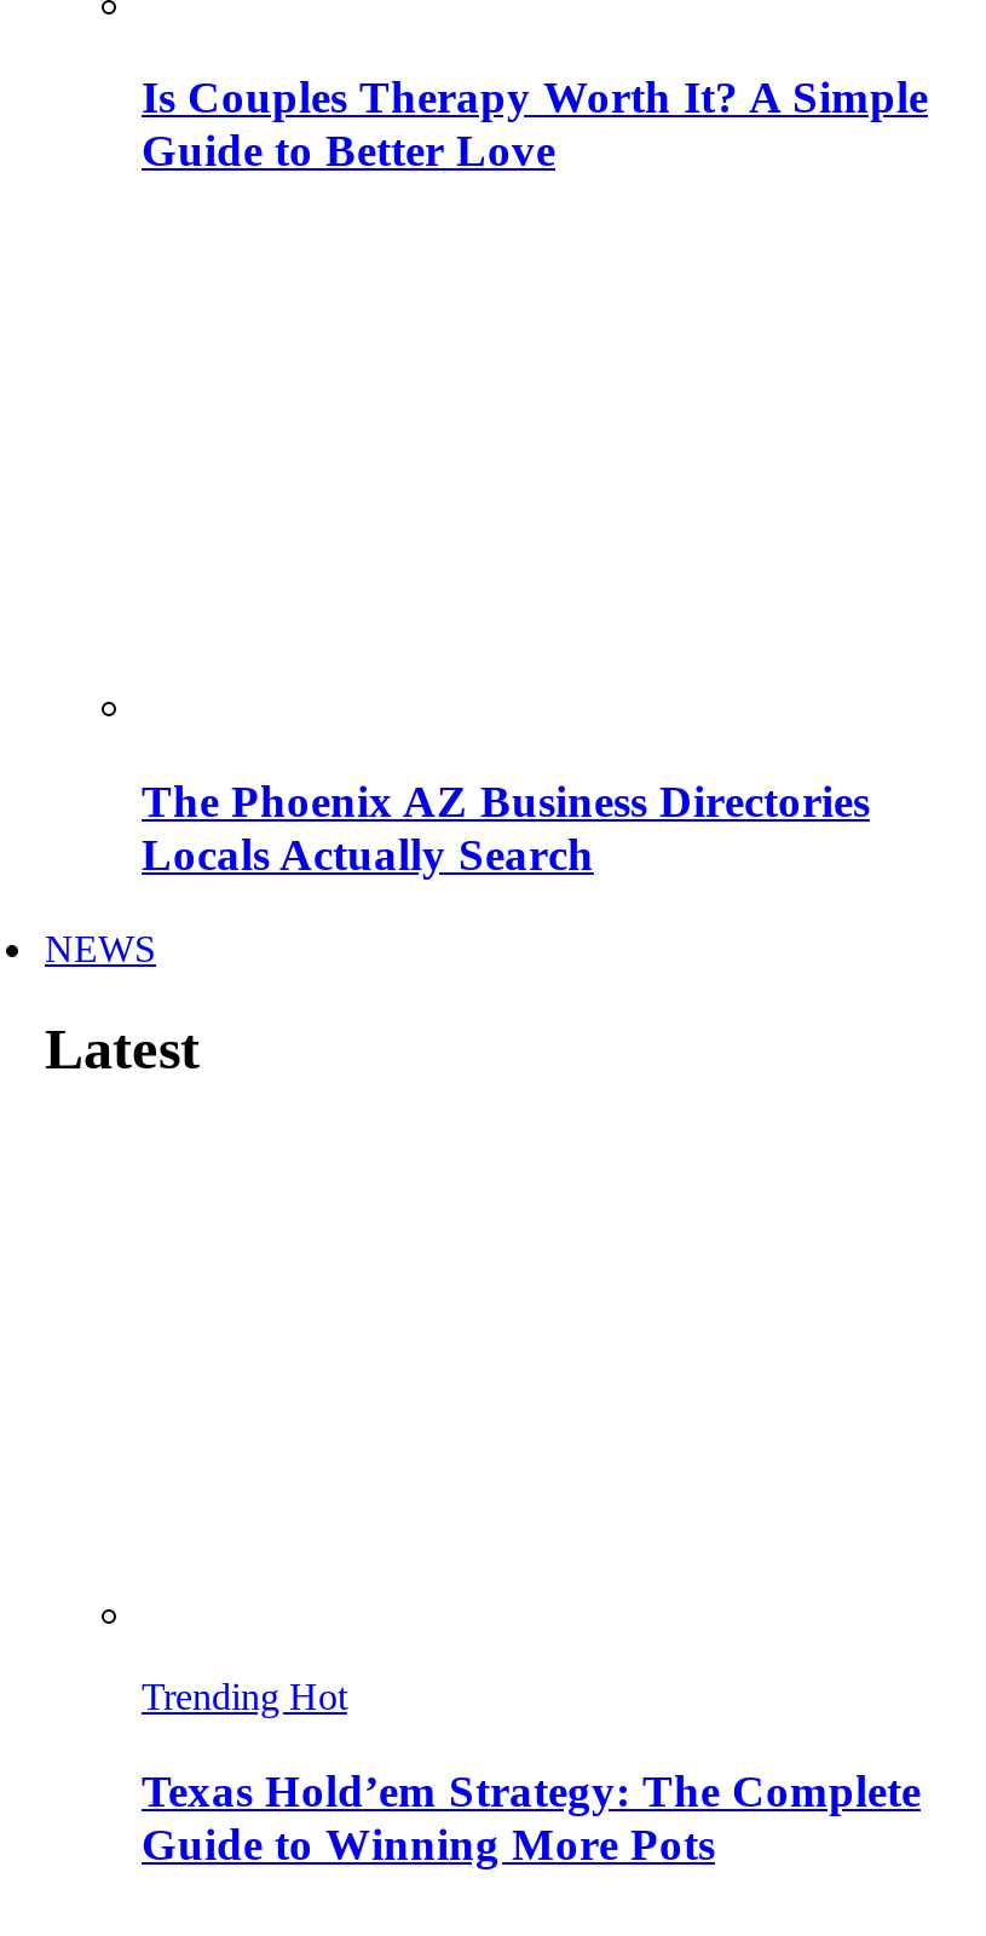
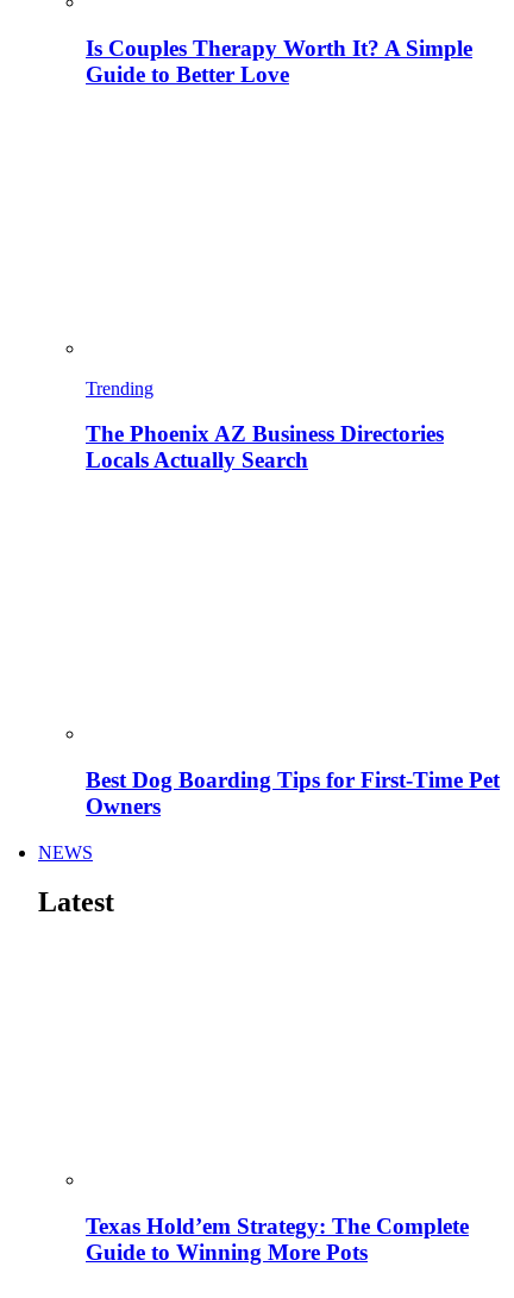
none -> [86,378,153,398] Trending
none -> [86,767,500,818] Best Dog Boarding Tips for First-Time Pet | Owners
moved [45,927,200,1082] -> [38,842,114,918]: NEWS | Latest
[142,1677,347,1718] Trending Hot -> none

